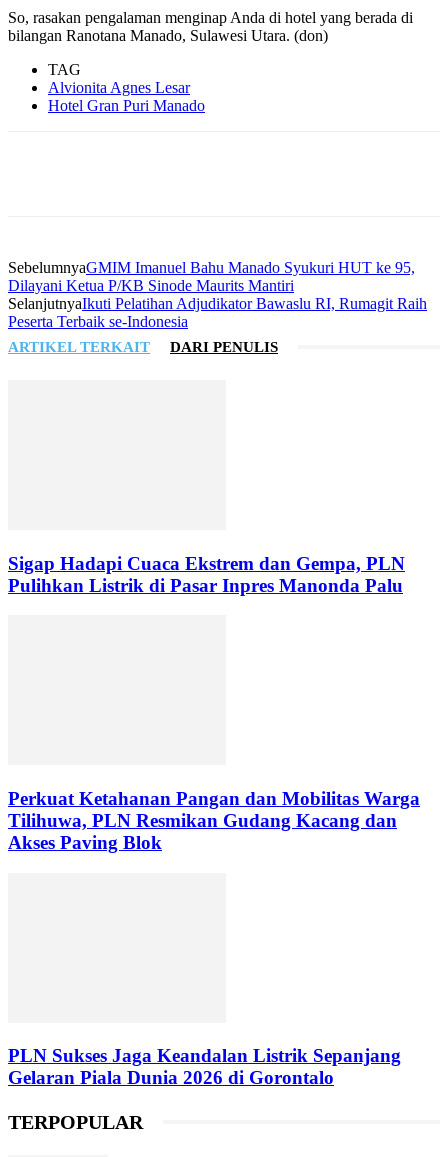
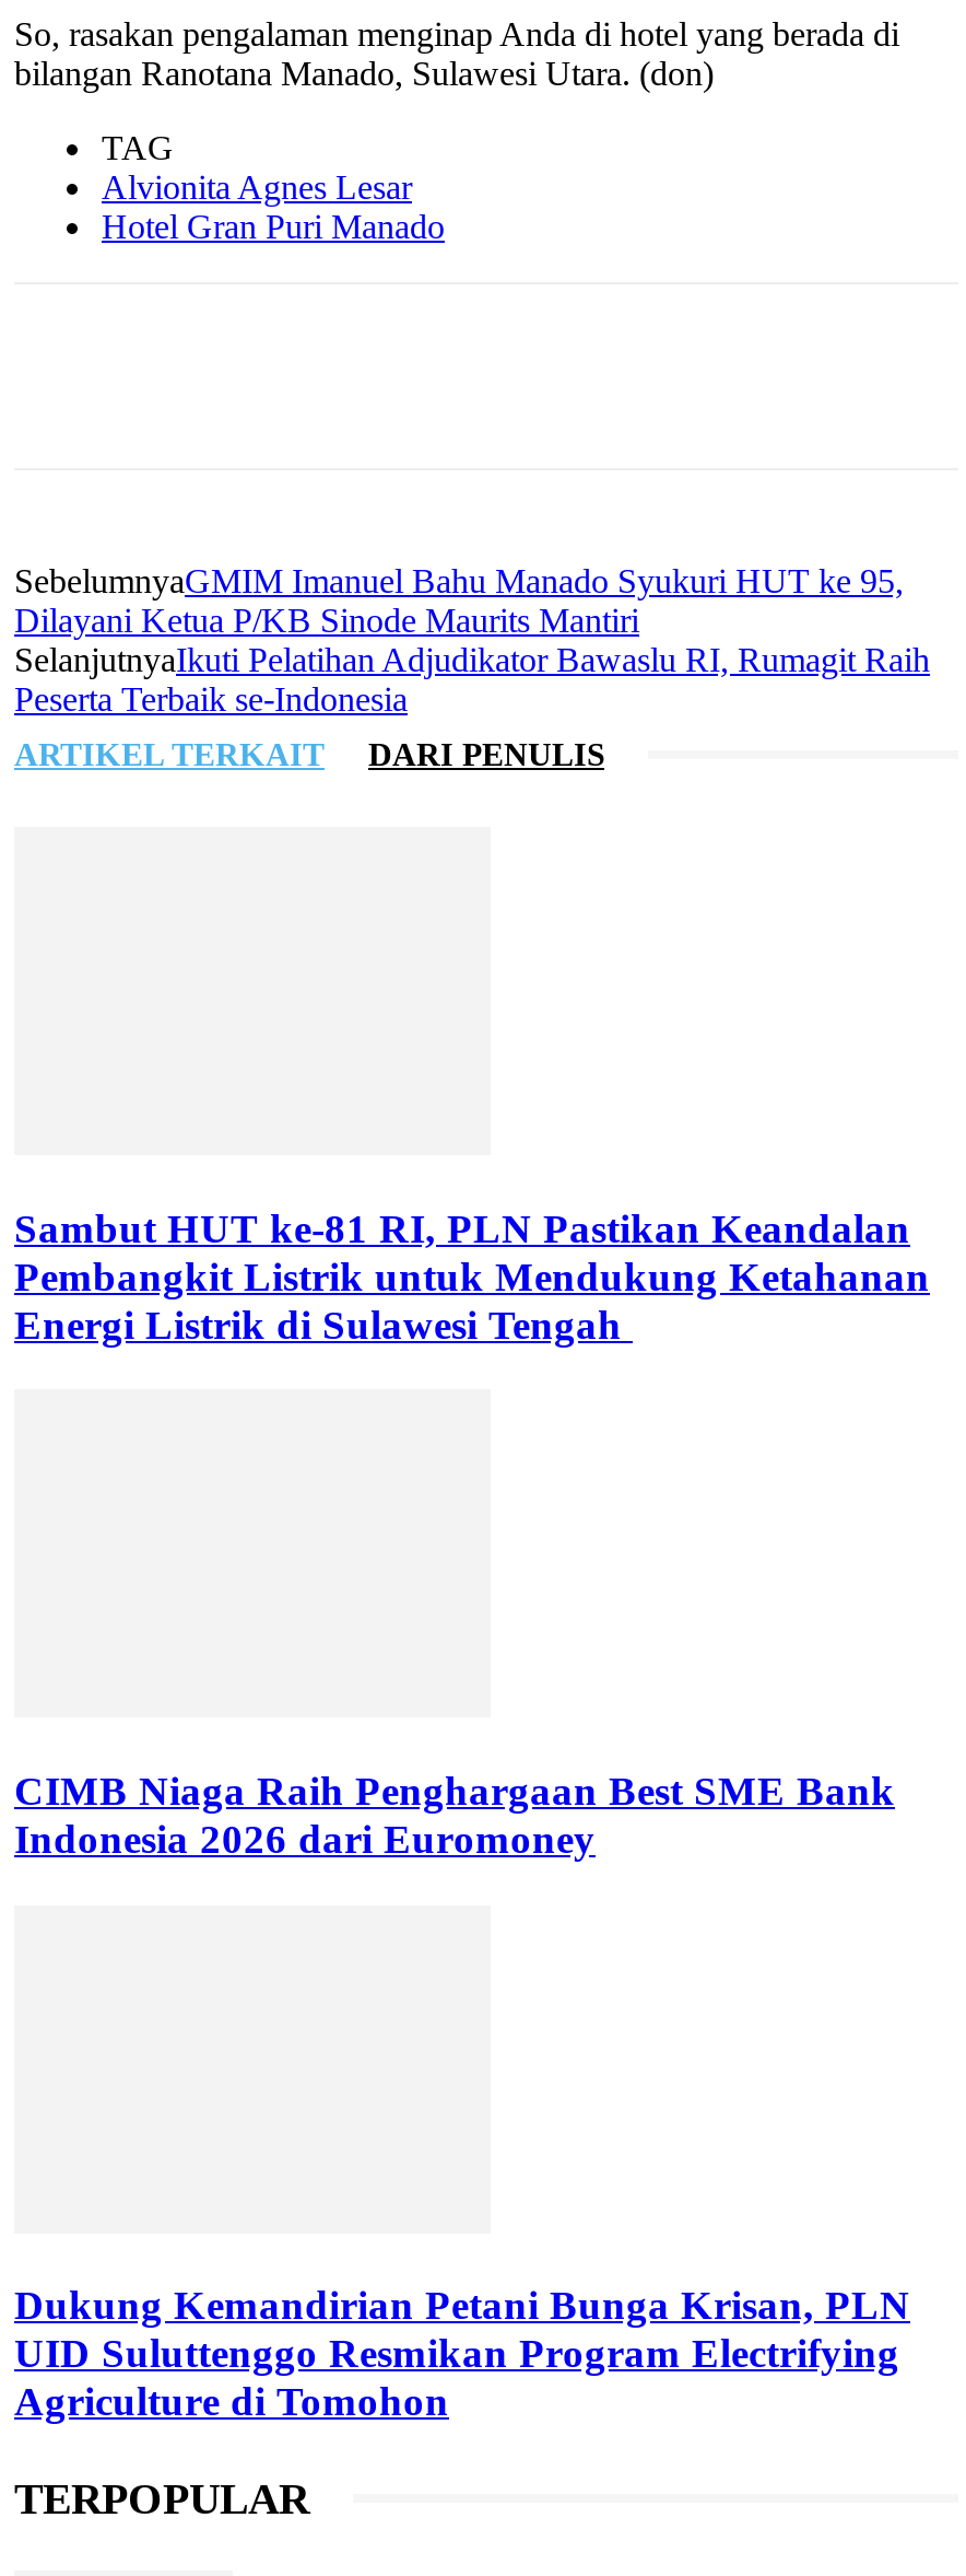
[8,552,405,595] Sigap Hadapi Cuaca Ekstrem dan Gempa, PLN | Pulihkan Listrik di Pasar Inpres Manonda Palu -> [14,1204,930,1347] Sambut HUT ke-81 RI, PLN Pastikan Keandalan | Pembangkit Listrik untuk Mendukung Ketahanan | Energi Listrik di Sulawesi Tengah
[8,788,420,853] Perkuat Ketahanan Pangan dan Mobilitas Warga | Tilihuwa, PLN Resmikan Gudang Kacang dan | Akses Paving Blok -> [14,1768,895,1862] CIMB Niaga Raih Penghargaan Best SME Bank | Indonesia 2026 dari Euromoney
[8,1045,401,1088] PLN Sukses Jaga Keandalan Listrik Sepanjang | Gelaran Piala Dunia 2026 di Gorontalo -> [14,2283,910,2425] Dukung Kemandirian Petani Bunga Krisan, PLN | UID Suluttenggo Resmikan Program Electrifying | Agriculture di Tomohon

